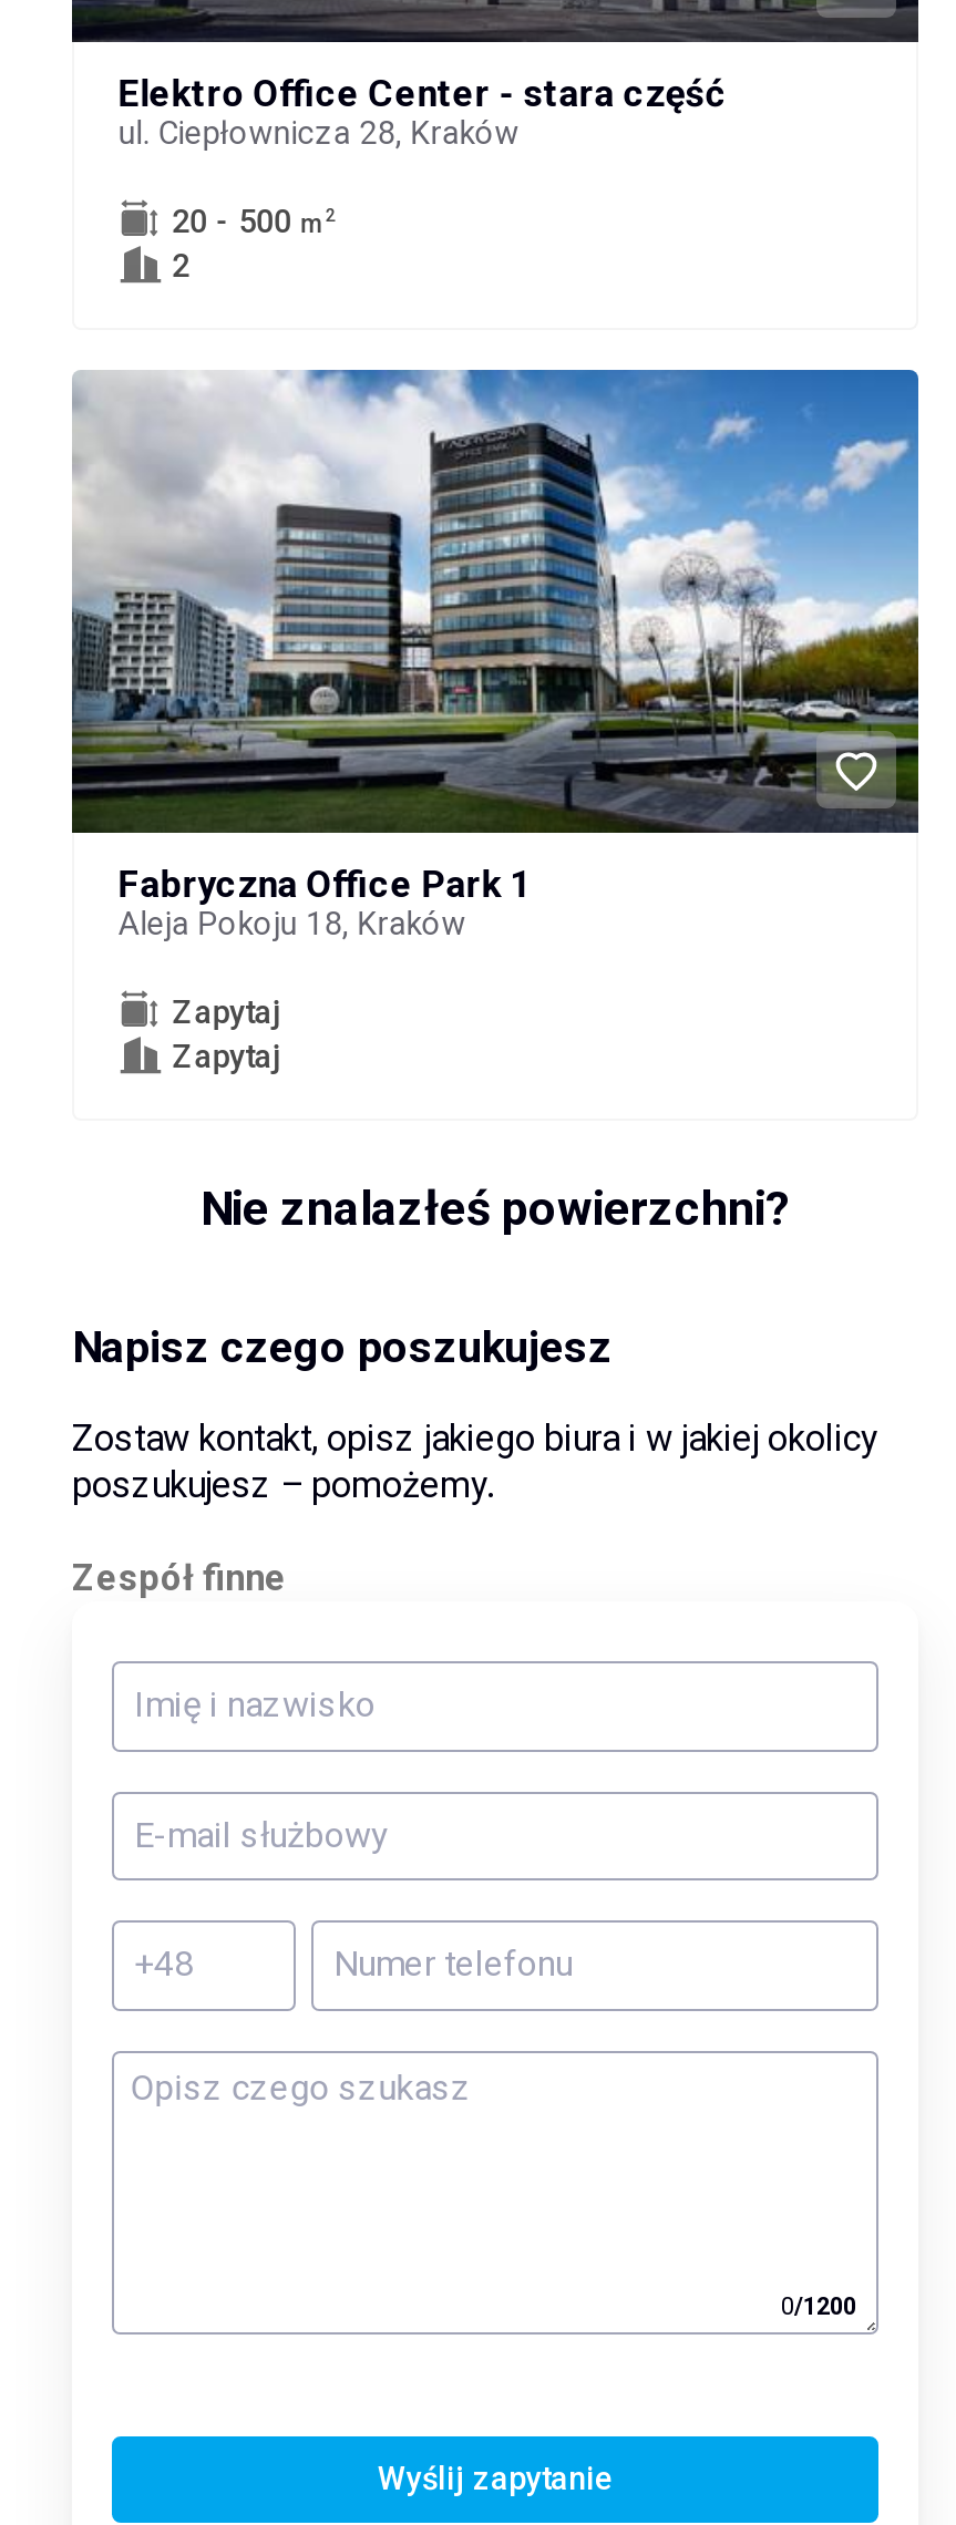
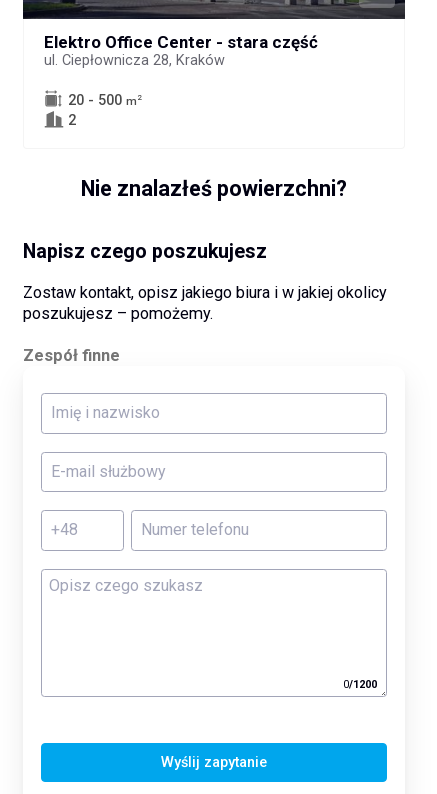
[72,368,921,1076] [image] | Fabryczna Office Park 1 | Aleja Pokoju 18, Kraków | Zapytaj | Zapytaj -> none

